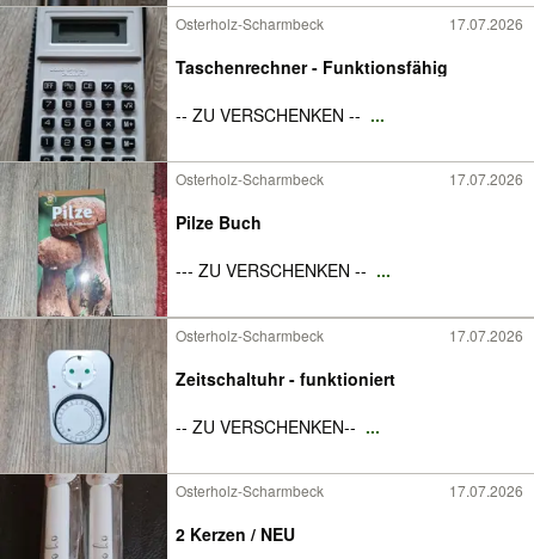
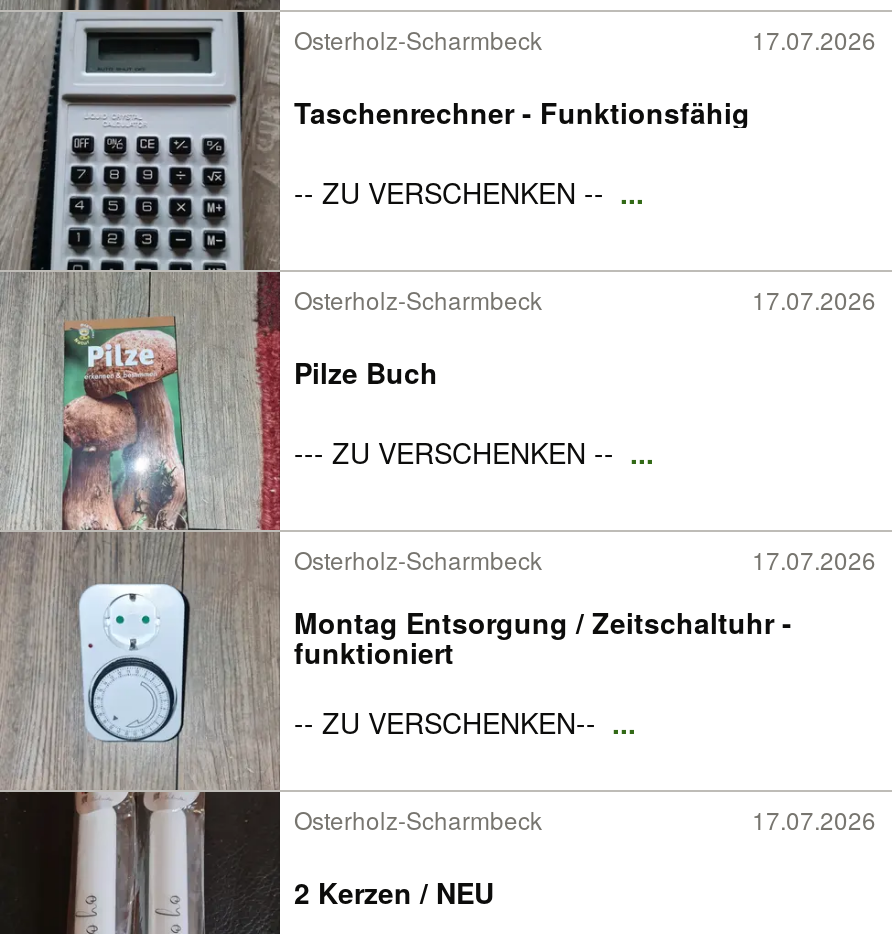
[176,367,395,391] Zeitschaltuhr - funktioniert -> [294,602,792,672] Montag Entsorgung / Zeitschaltuhr - | funktioniert

